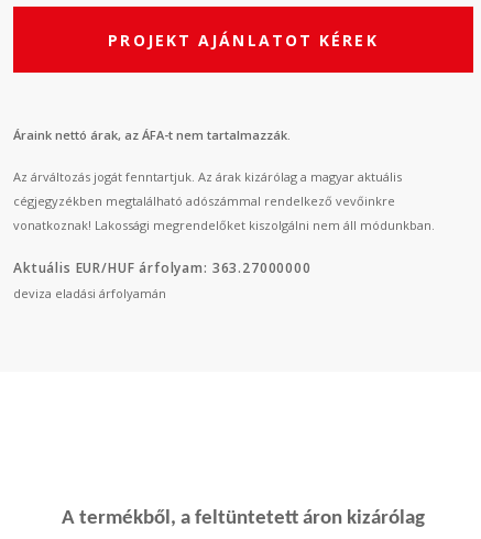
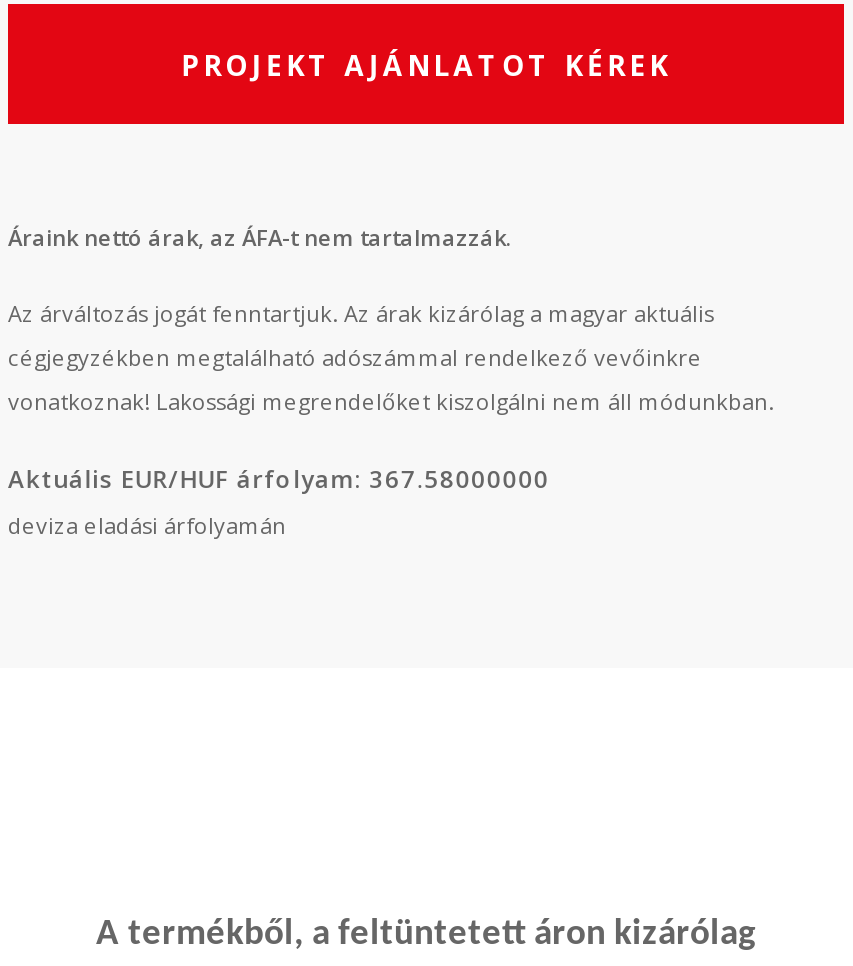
[13,258,311,277] Aktuális EUR/HUF árfolyam: 363.27000000 -> [8,462,550,496] Aktuális EUR/HUF árfolyam: 367.58000000

